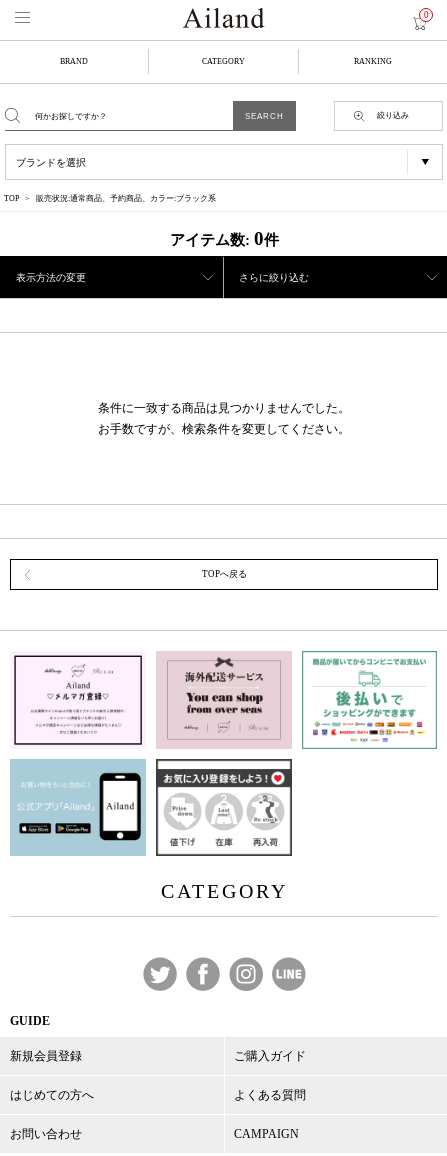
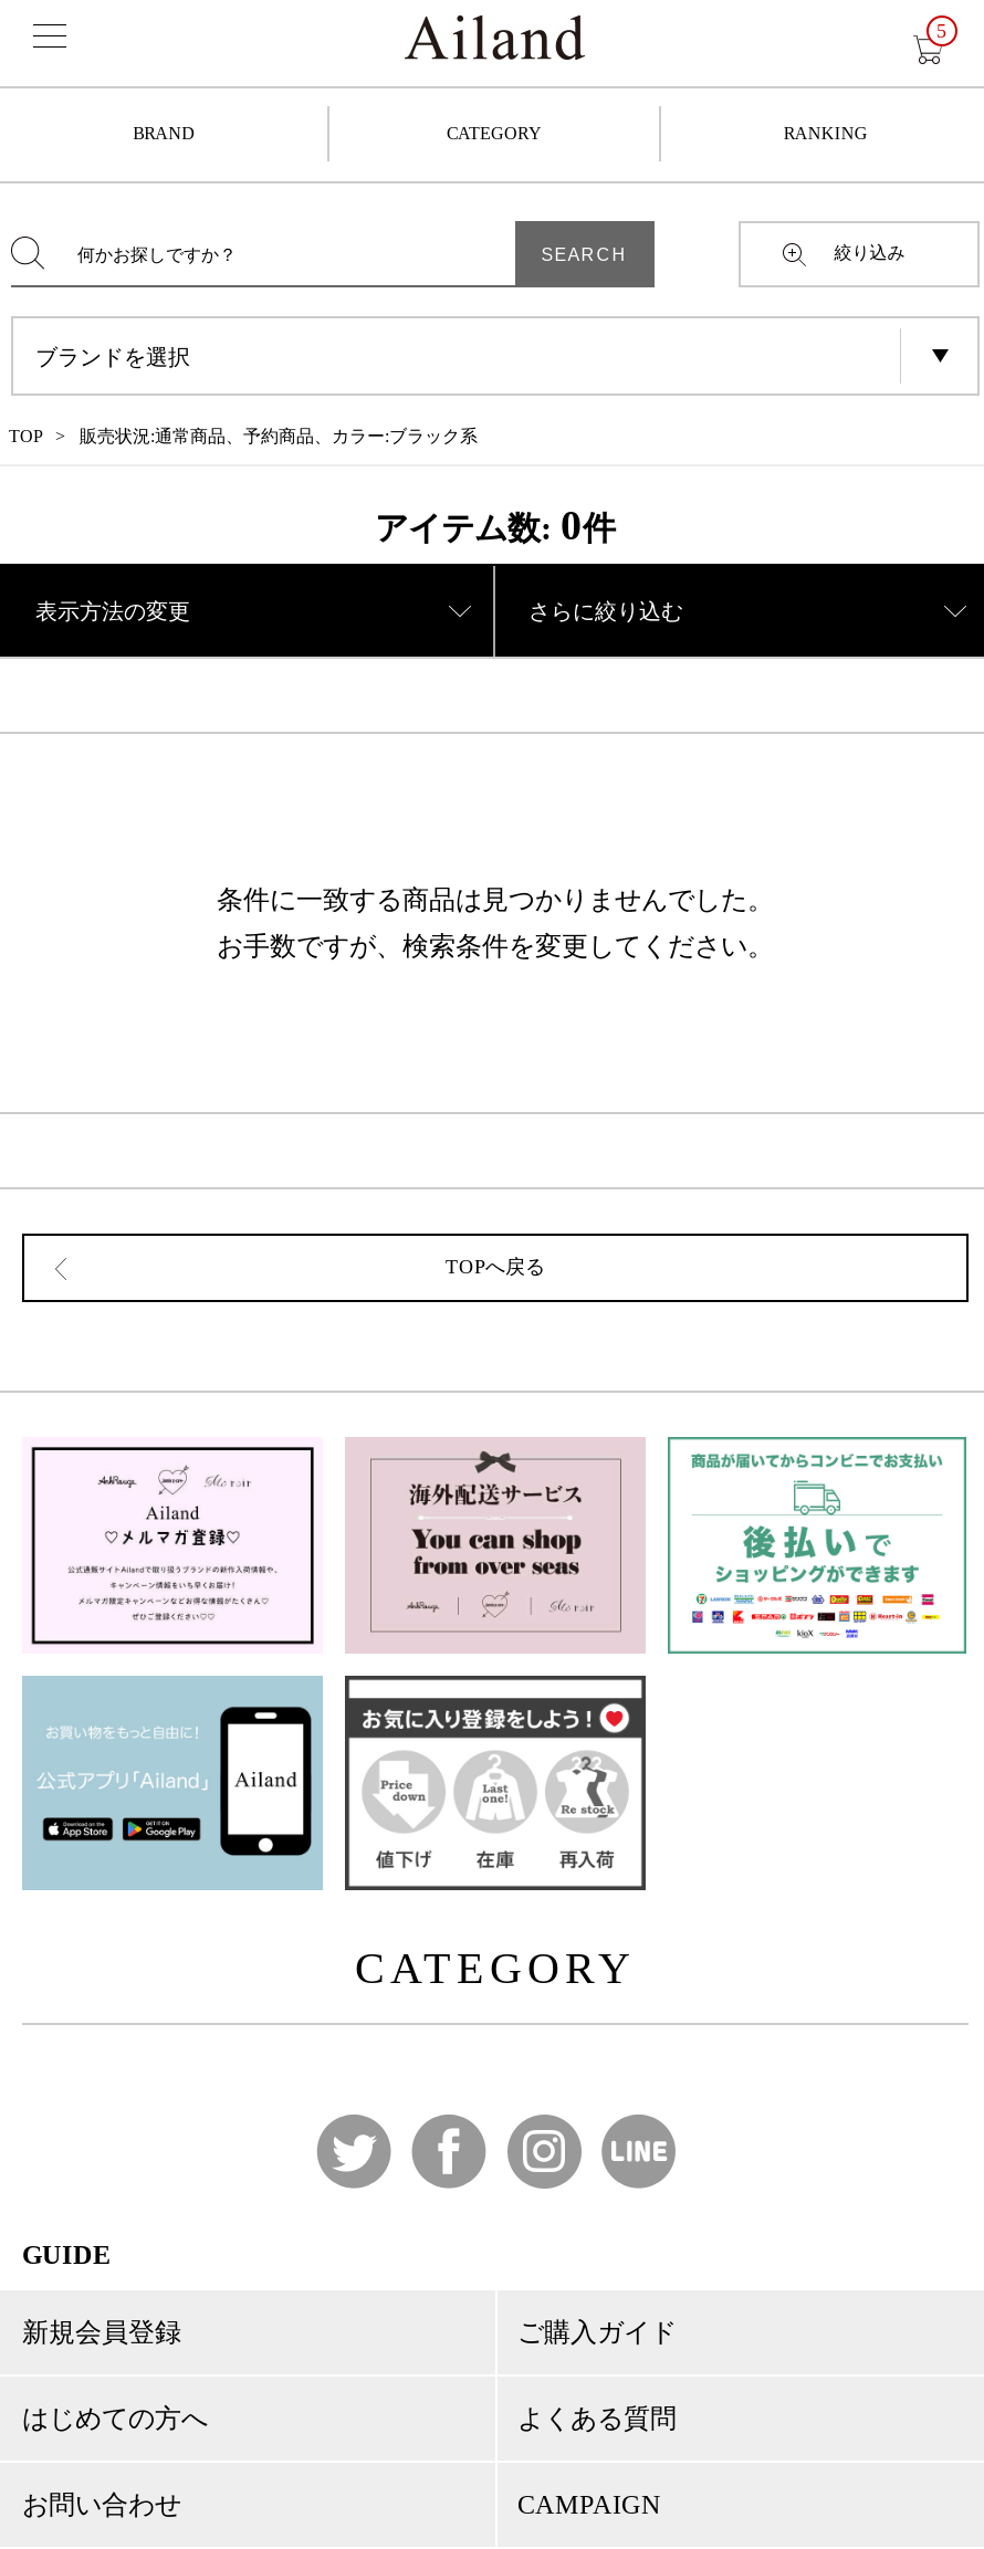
[423,10,428,20] 0 -> [936,20,948,42] 5

